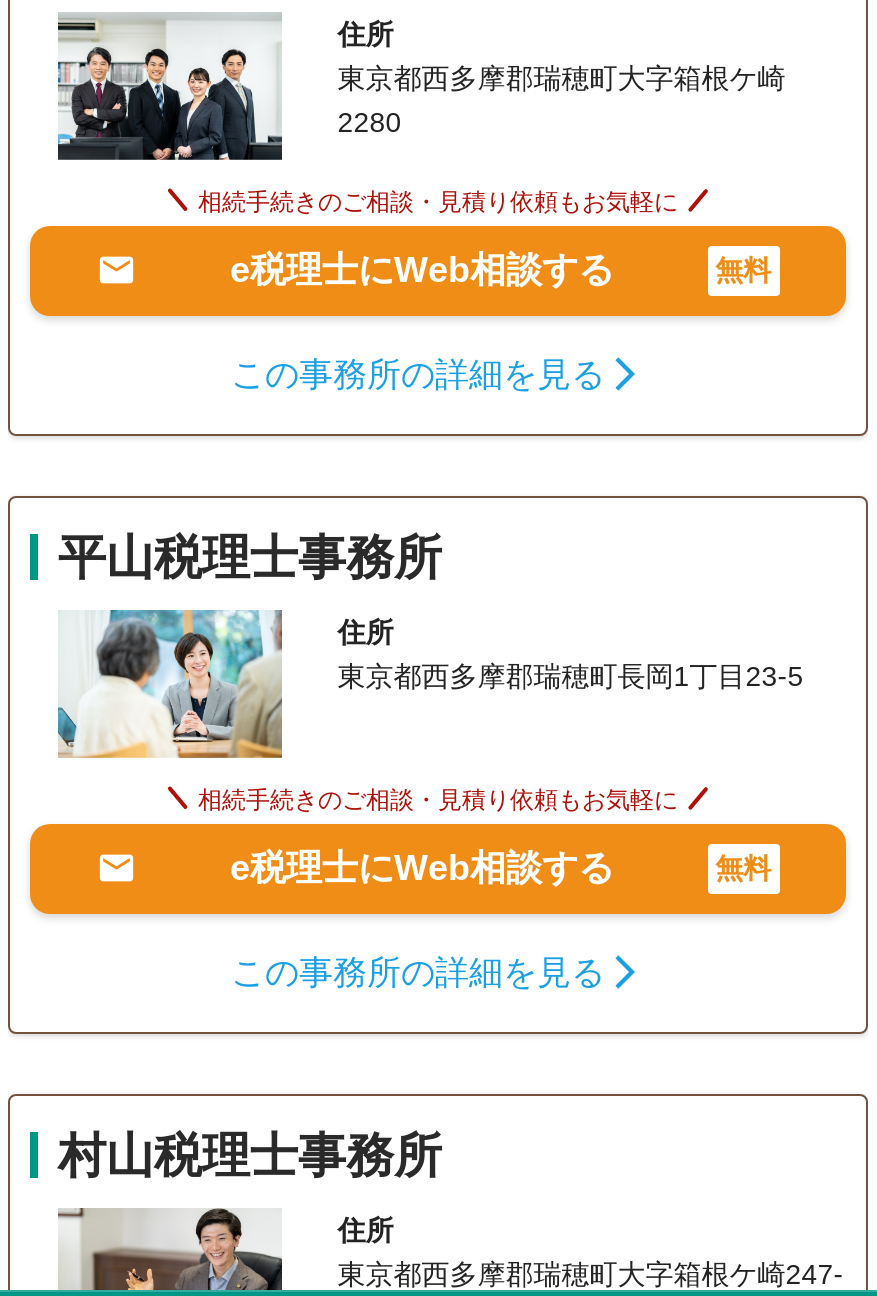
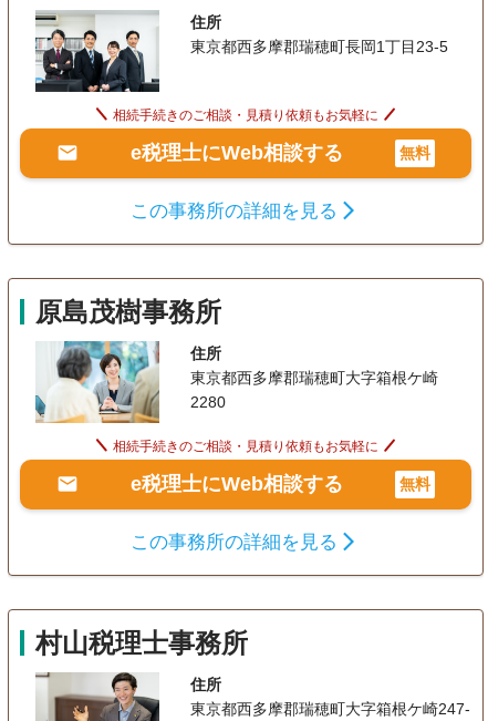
moved [337,61,785,137] -> [190,368,438,411]: 東京都西多摩郡瑞穂町大字箱根ケ崎 | 2280
[58,529,442,583] 平山税理士事務所 -> [35,296,221,326] 原島茂樹事務所
moved [337,659,803,691] -> [190,37,448,55]: 東京都西多摩郡瑞穂町長岡1丁目23-5

